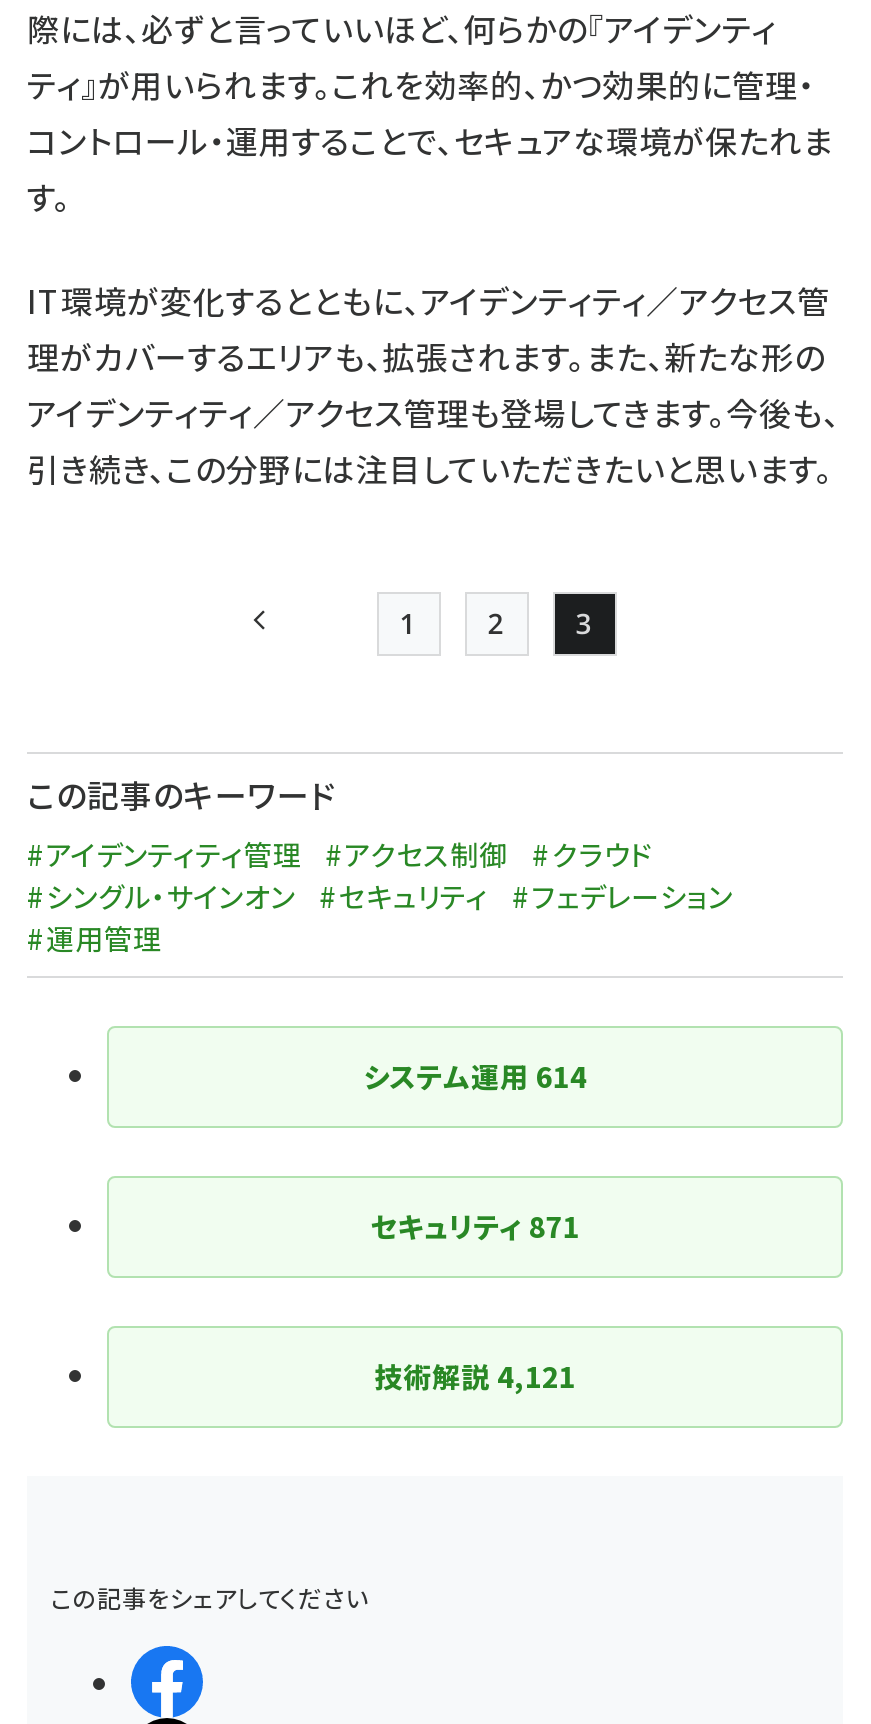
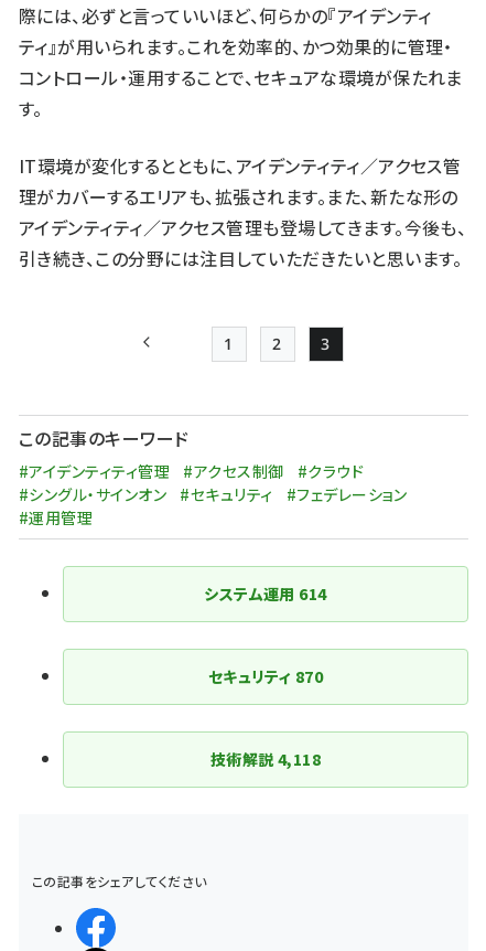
[370,1206,580,1246] セキュリティ871 -> [208,665,323,687] セキュリティ870
[374,1356,576,1396] 技術解説4,121 -> [210,748,321,770] 技術解説4,118

